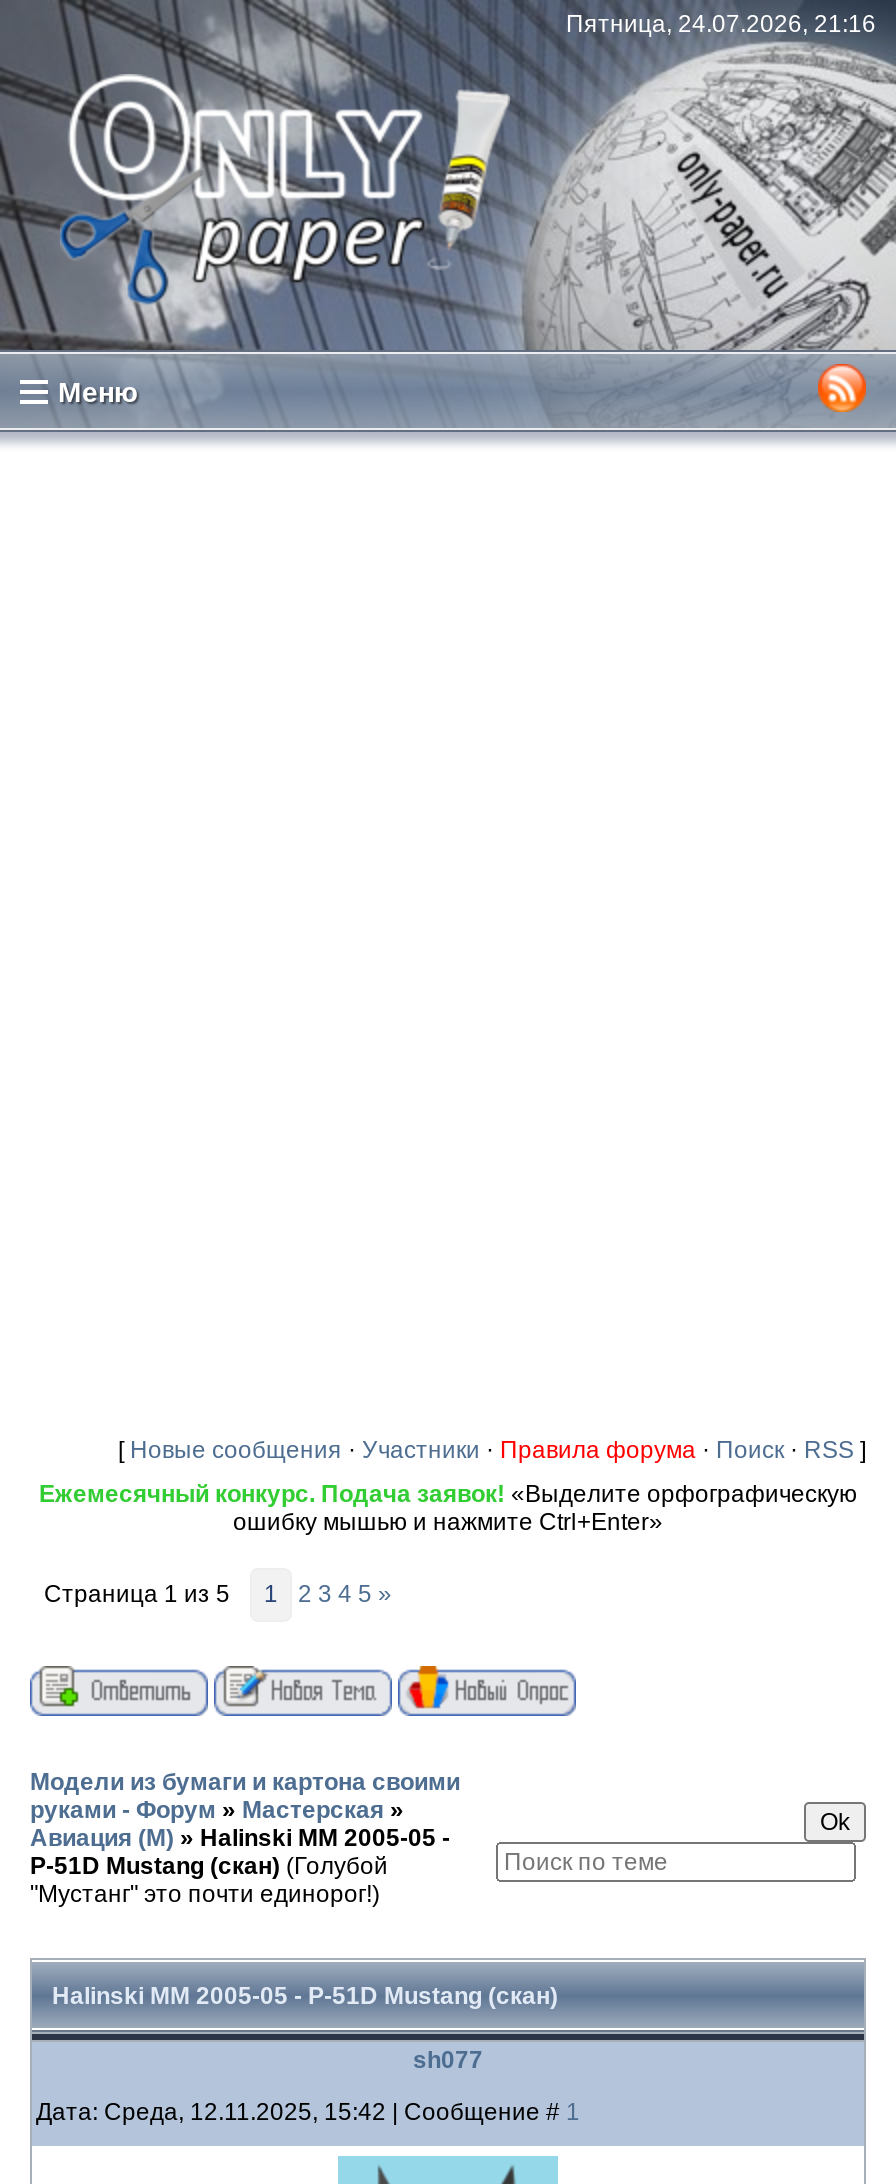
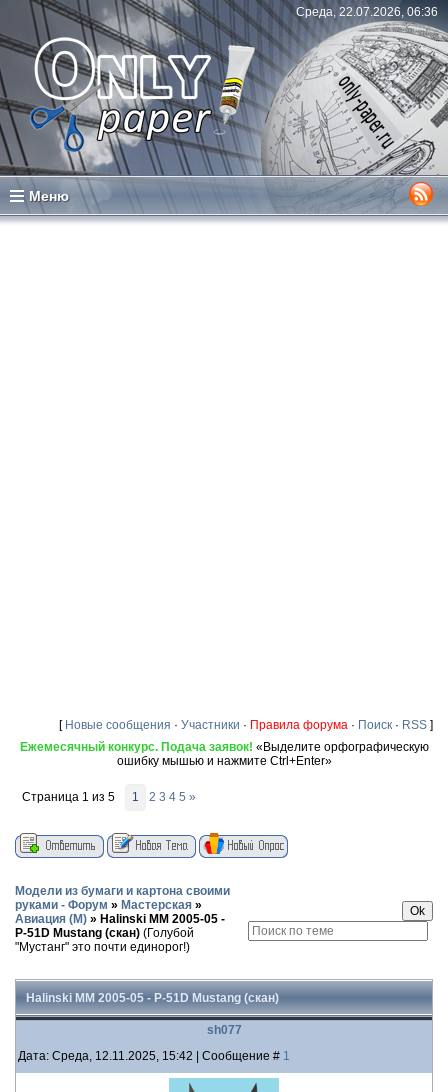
[566,10,876,38] Пятница, 24.07.2026, 21:16 -> [296,5,438,19] Среда, 22.07.2026, 06:36

